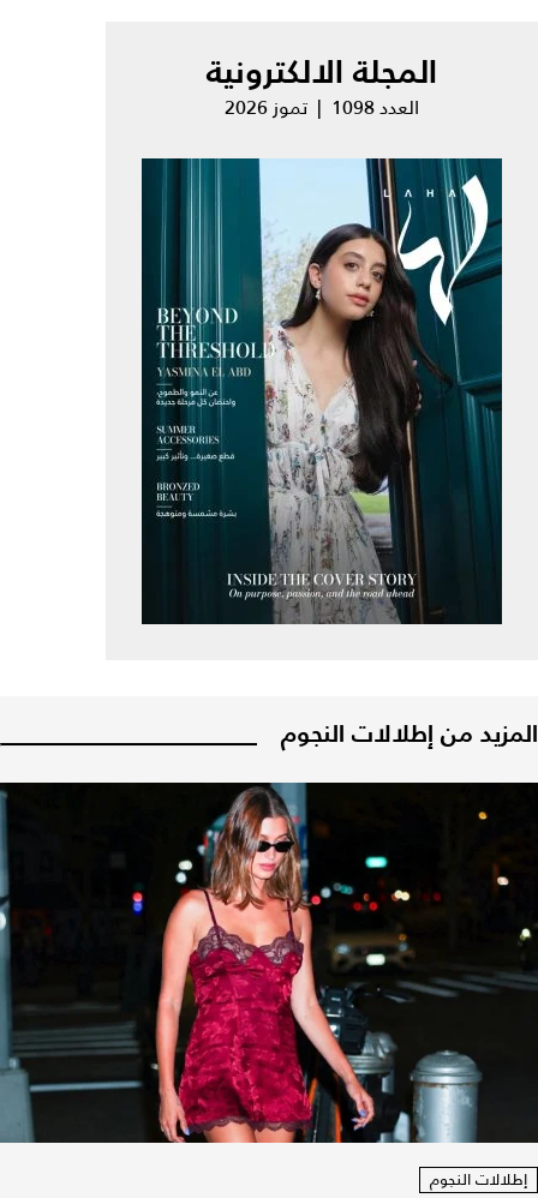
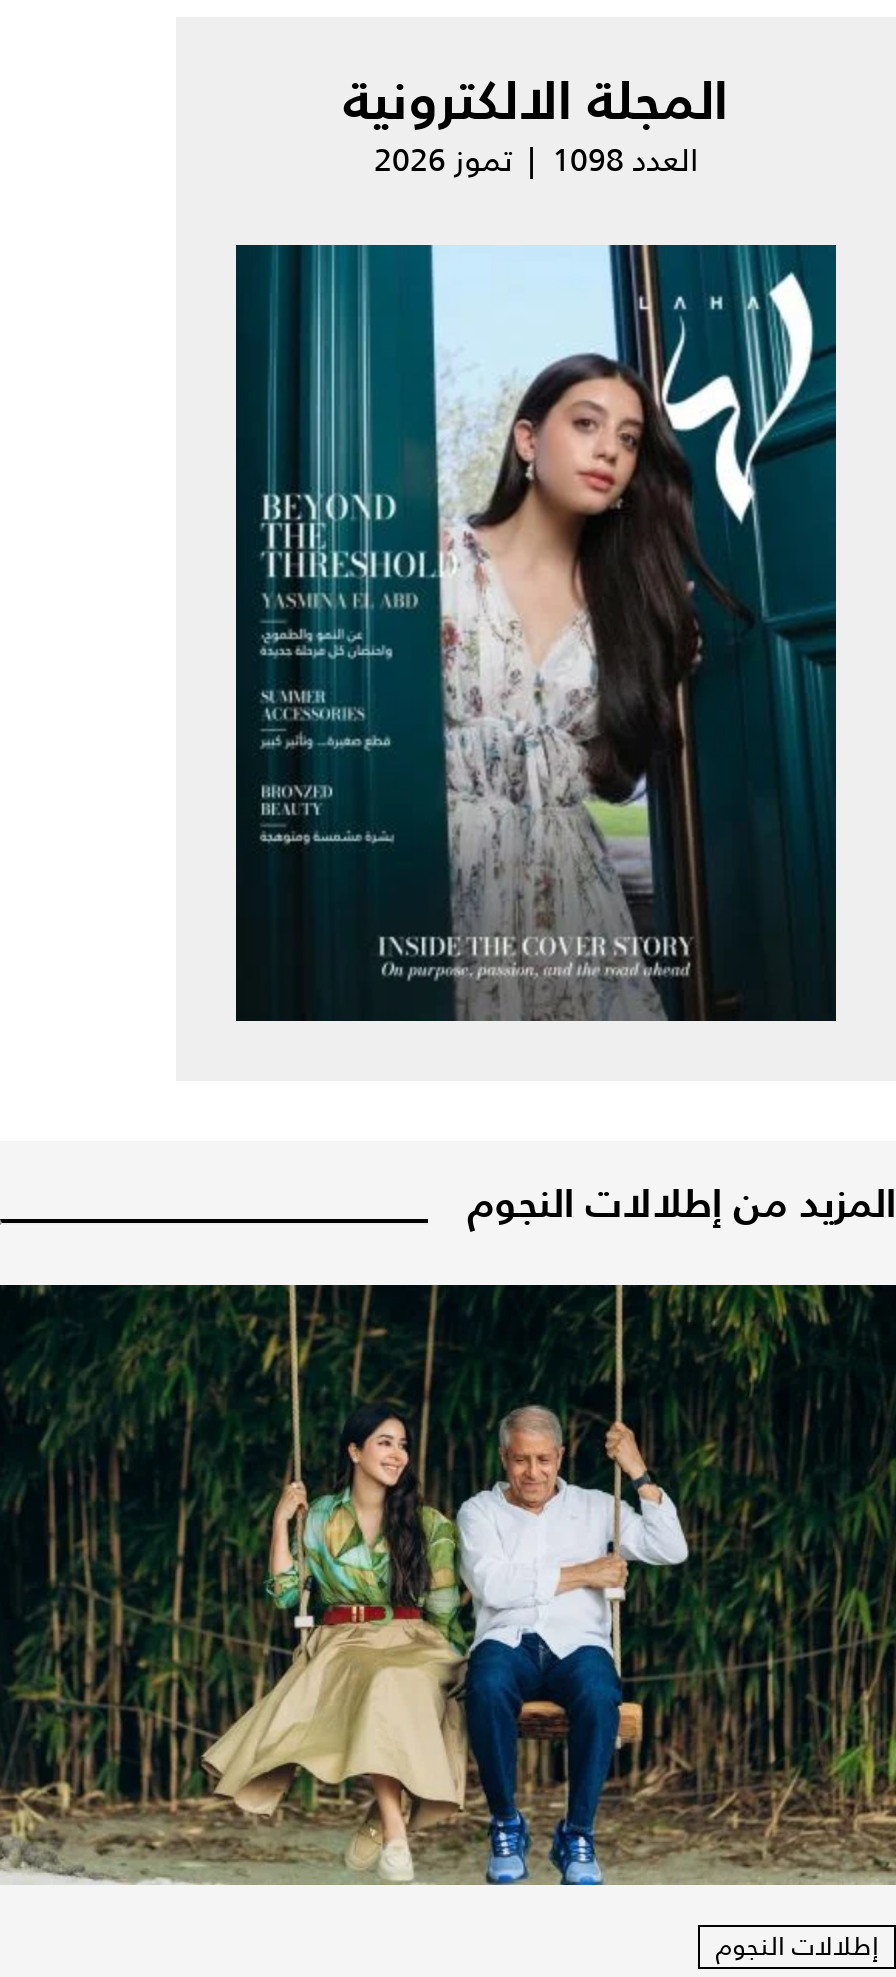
[4,781,534,1144] [image] -> [6,1283,890,1887] [image]

